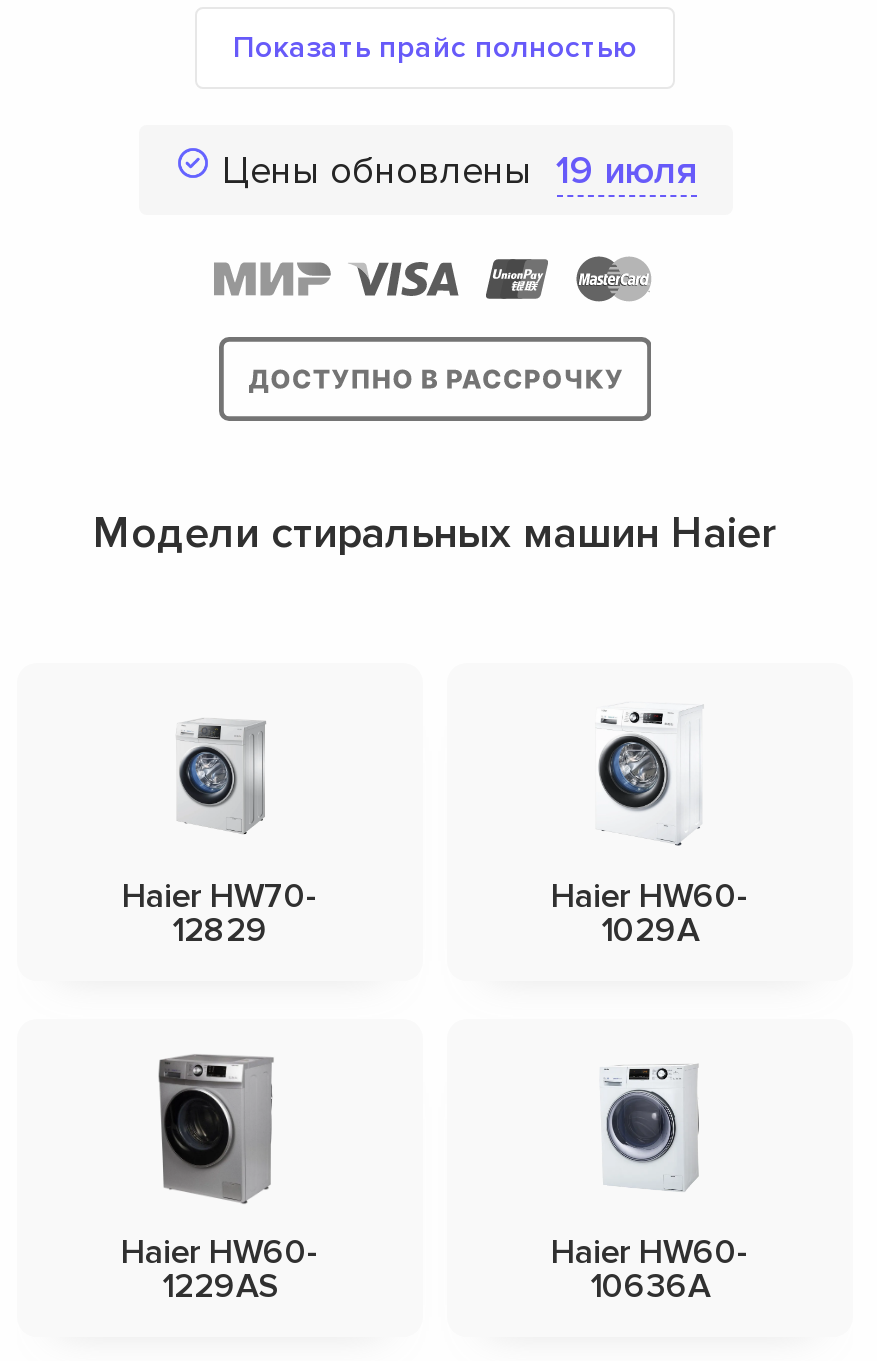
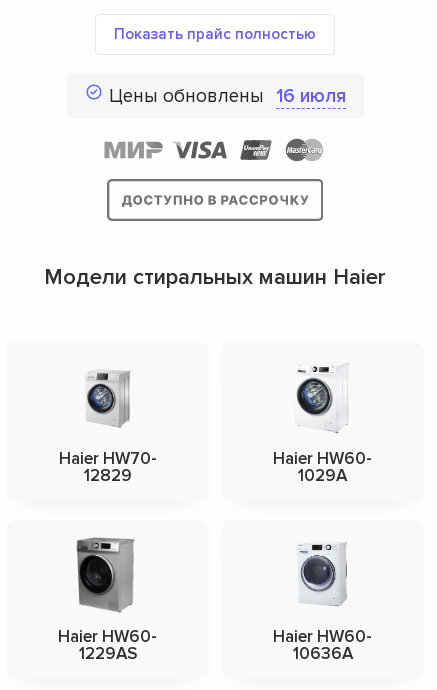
[222,149,696,195] Цены обновлены 19 июля -> [108,85,345,108] Цены обновлены 16 июля

